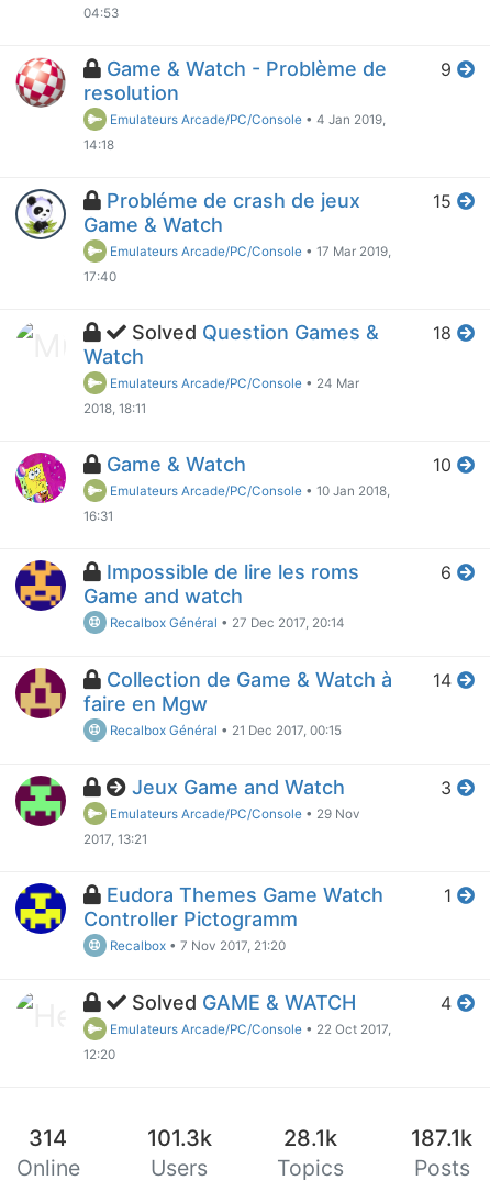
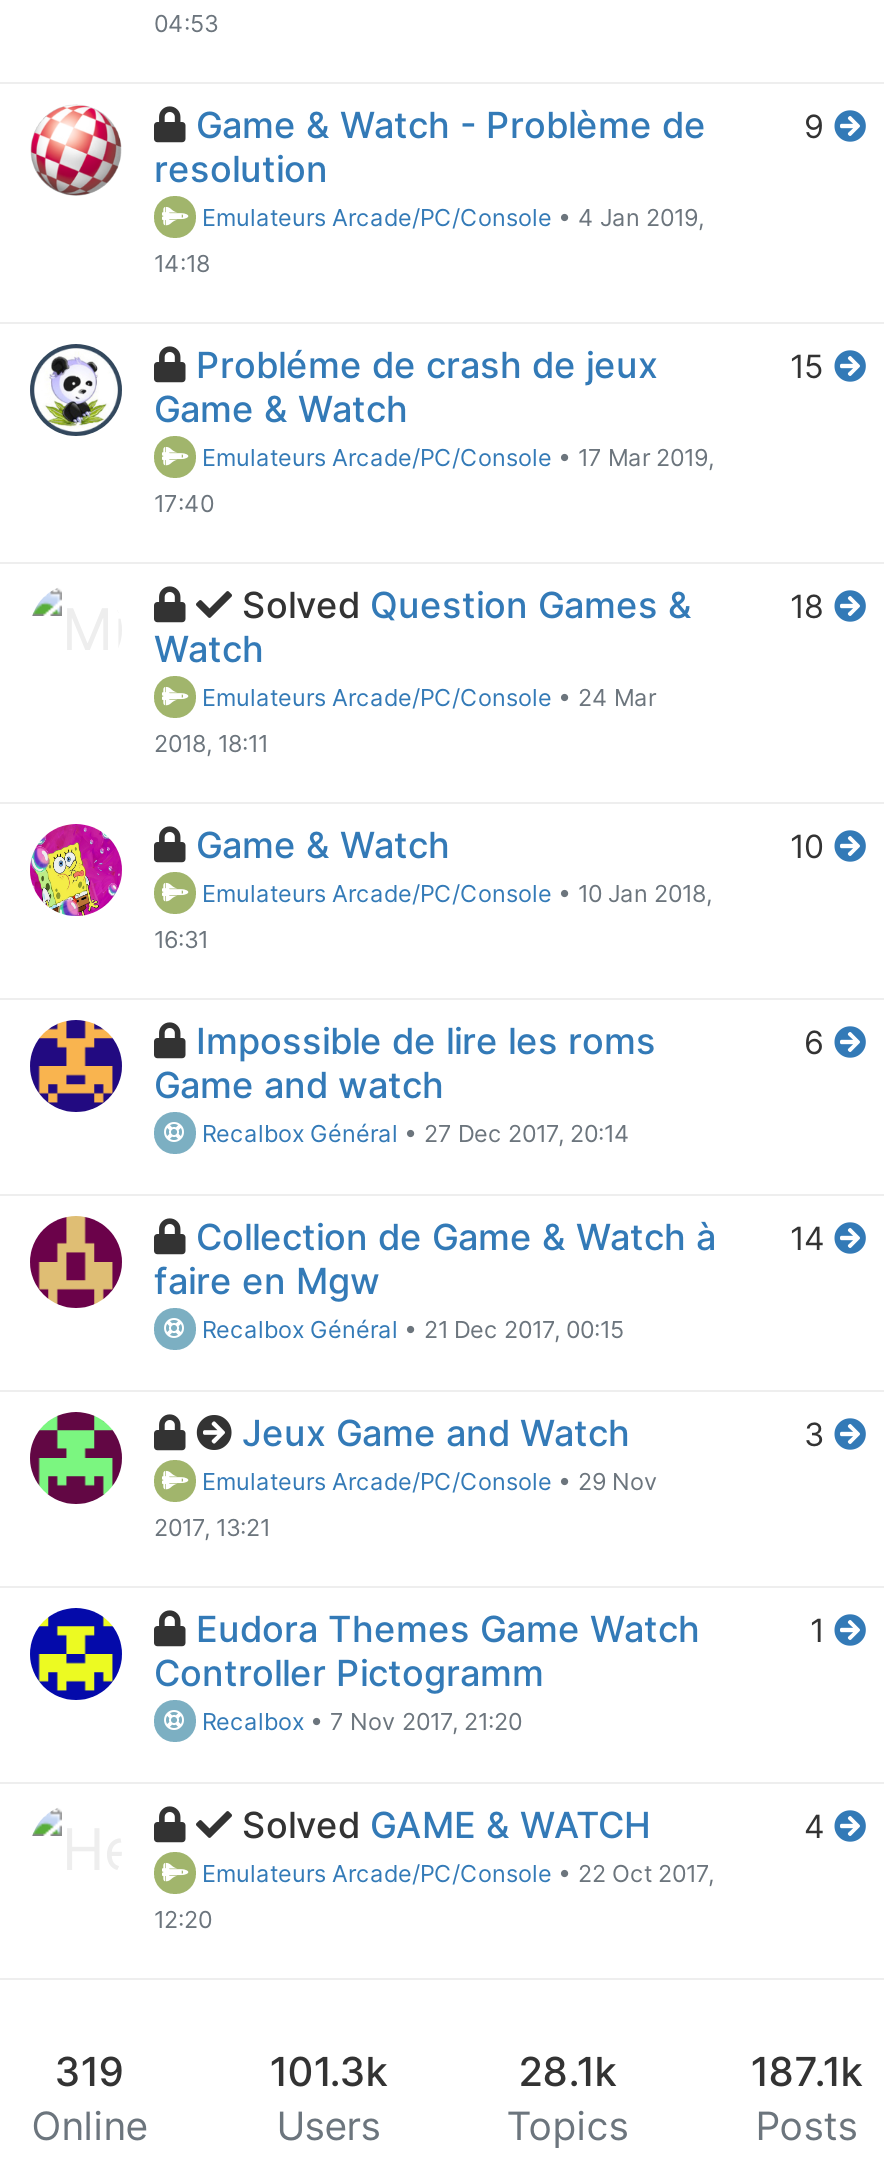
[29,1125,67,1151] 314 -> [54,2048,124,2096] 319

